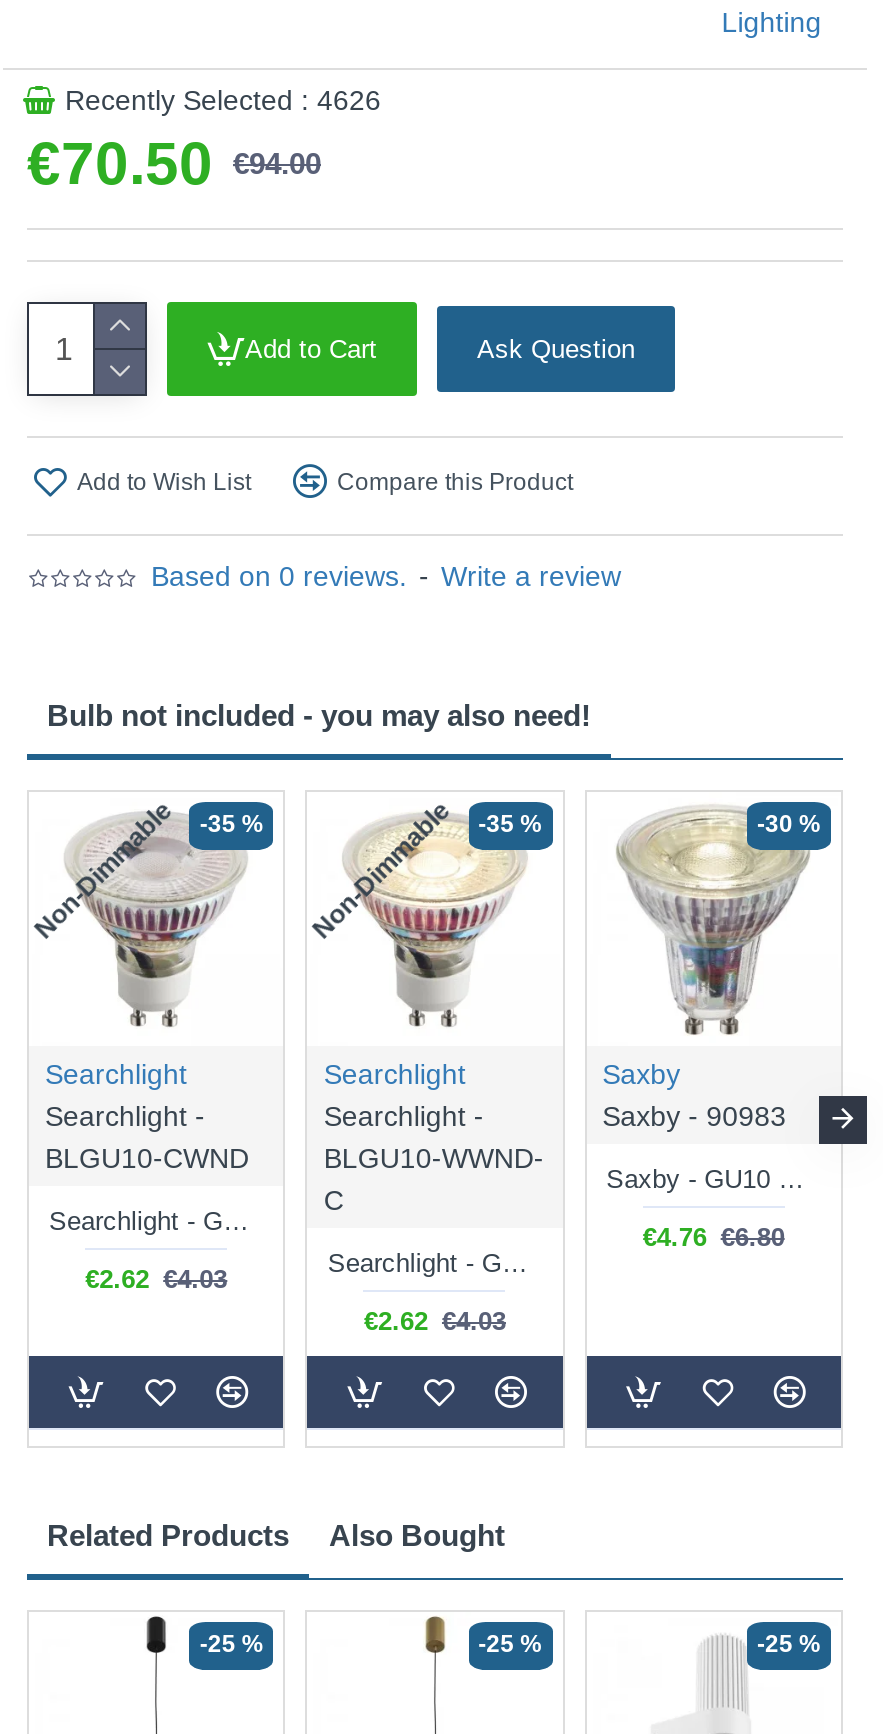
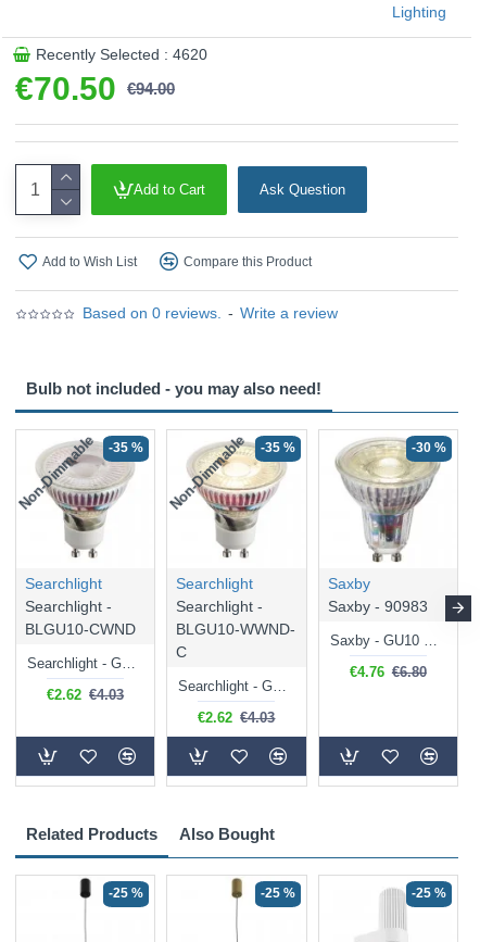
[65,84,381,116] Recently Selected : 4626 -> [36,46,207,63] Recently Selected : 4620

